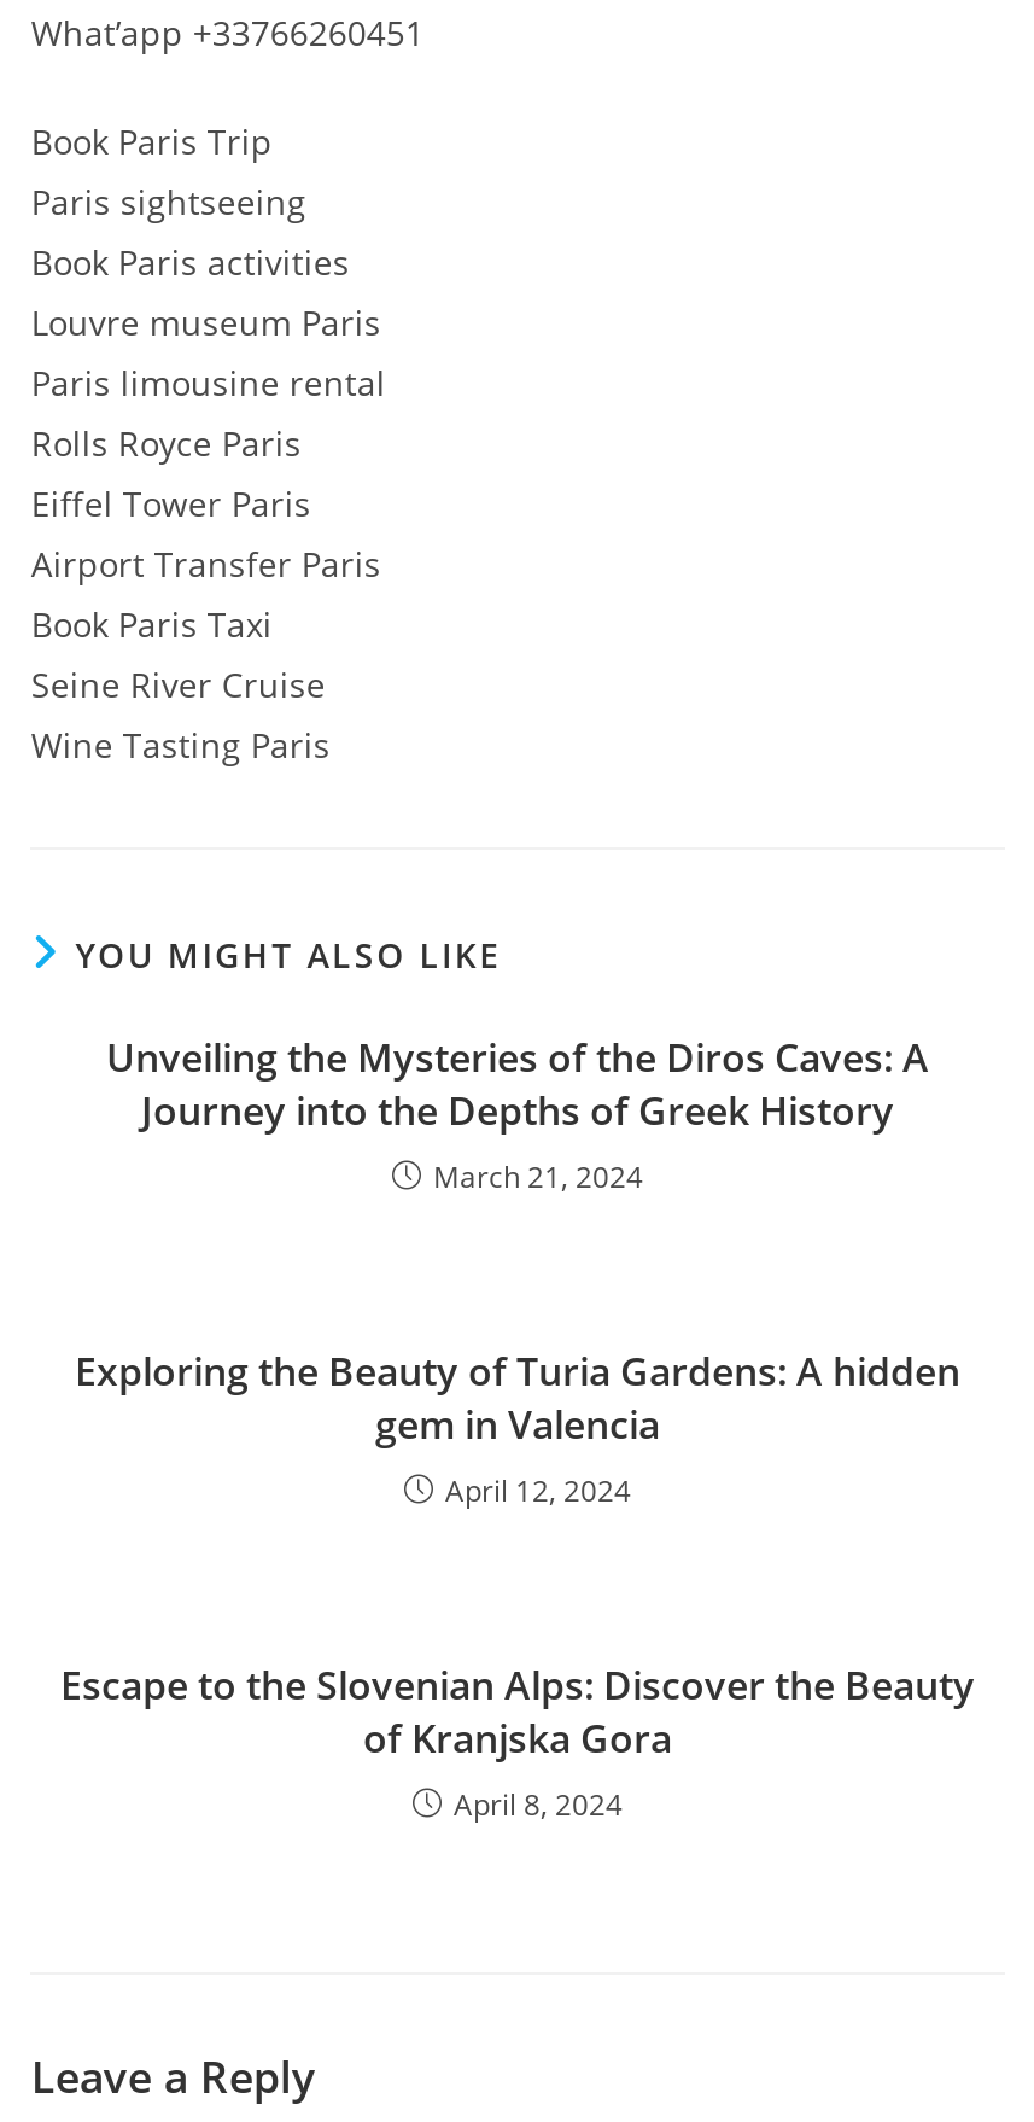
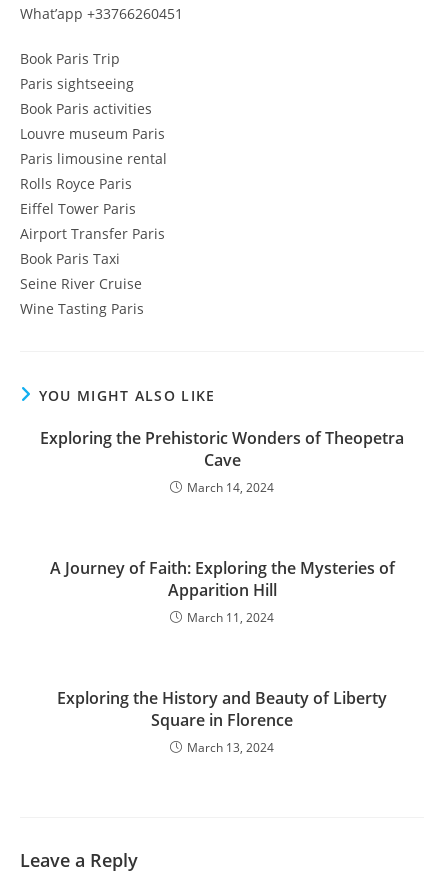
[106,1031,929,1197] Unveiling the Mysteries of the Diros Caves: A | Journey into the Depths of Greek History | March 21, 2024 -> [40,427,404,496] Exploring the Prehistoric Wonders of Theopetra | Cave | March 14, 2024
[75,1345,960,1511] Exploring the Beauty of Turia Gardens: A hidden | gem in Valencia | April 12, 2024 -> [49,557,394,626] A Journey of Faith: Exploring the Mysteries of | Apparition Hill | March 11, 2024
[60,1658,975,1825] Escape to the Slovenian Alps: Discover the Beauty | of Kranjska Gora | April 8, 2024 -> [57,687,387,756] Exploring the History and Beauty of Liberty | Square in Florence | March 13, 2024

